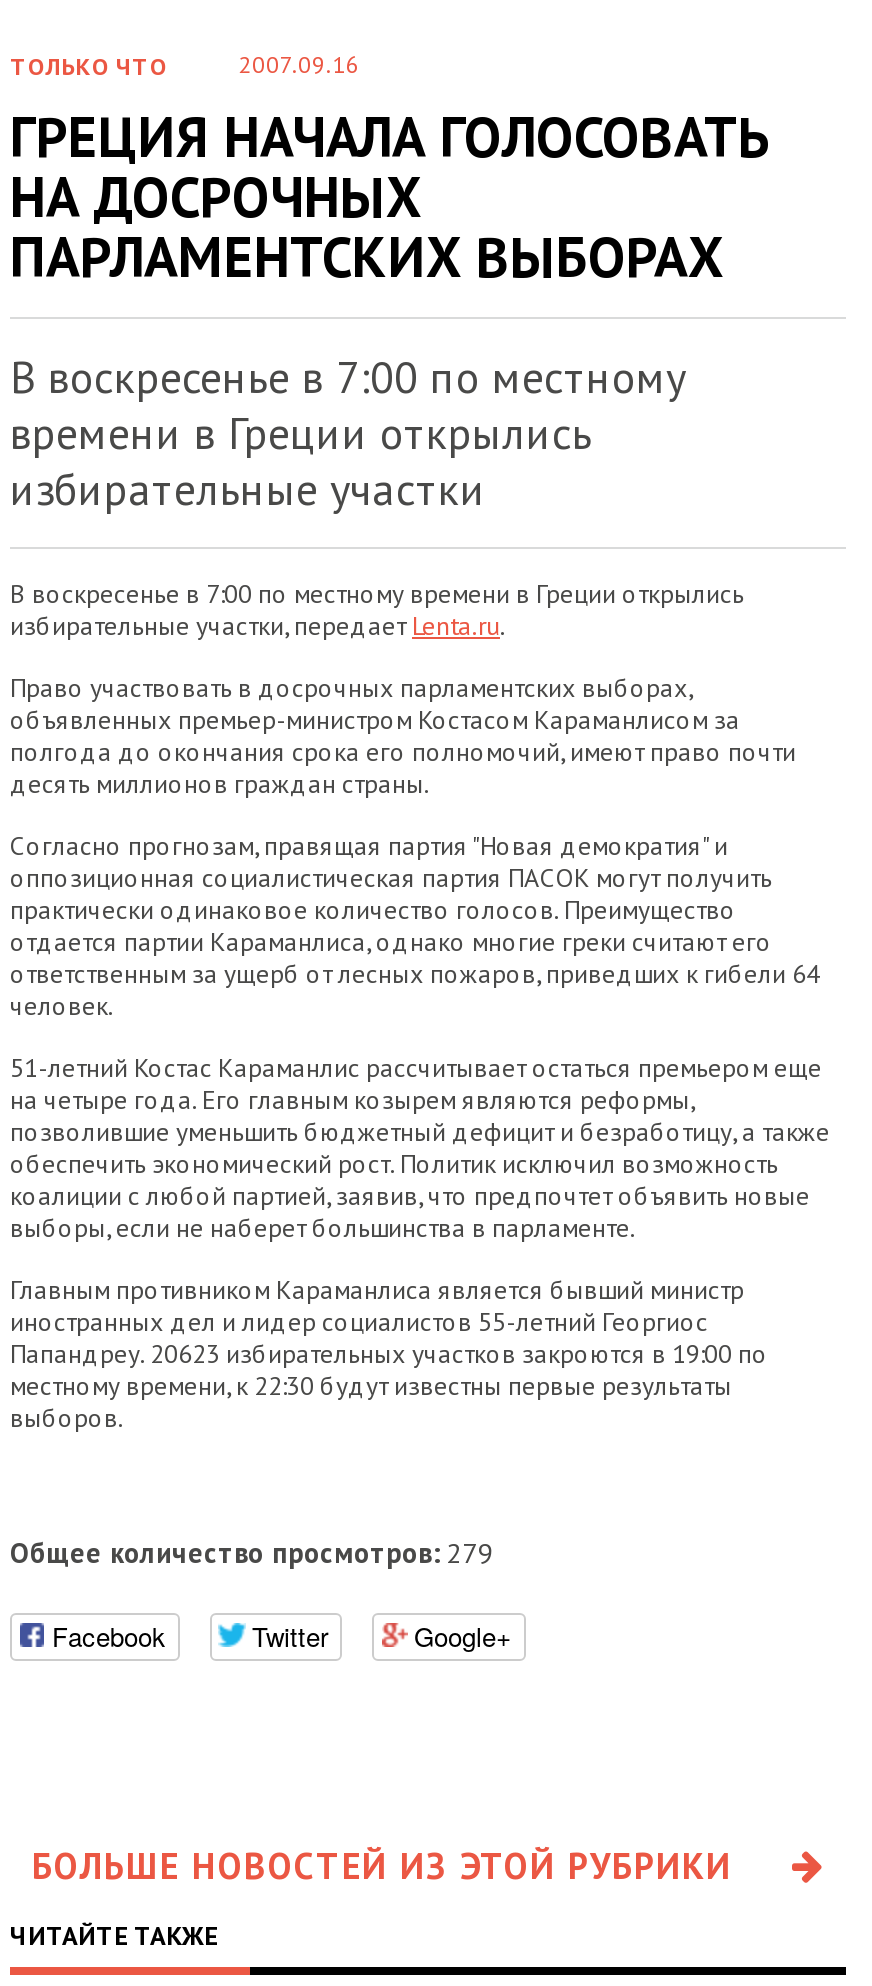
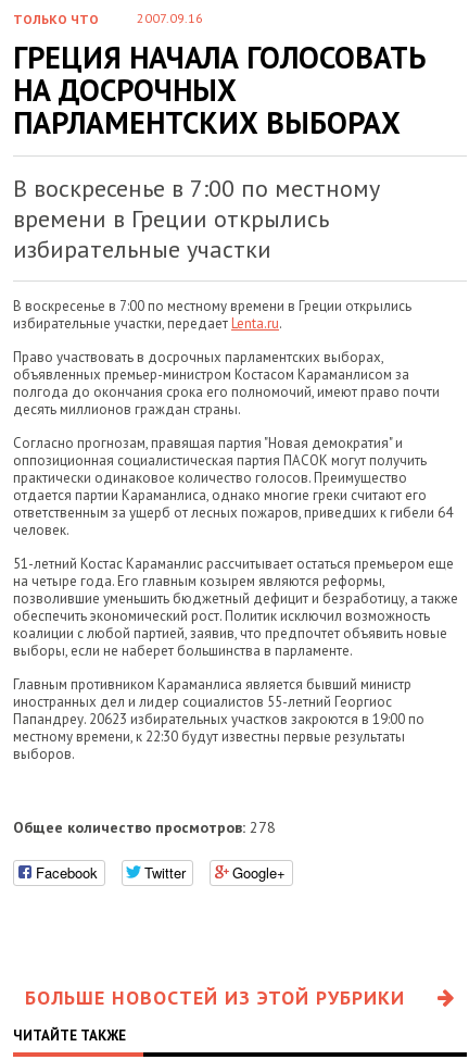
[10,1535,494,1571] Общее количество просмотров: 279 -> [13,818,276,837] Общее количество просмотров: 278

